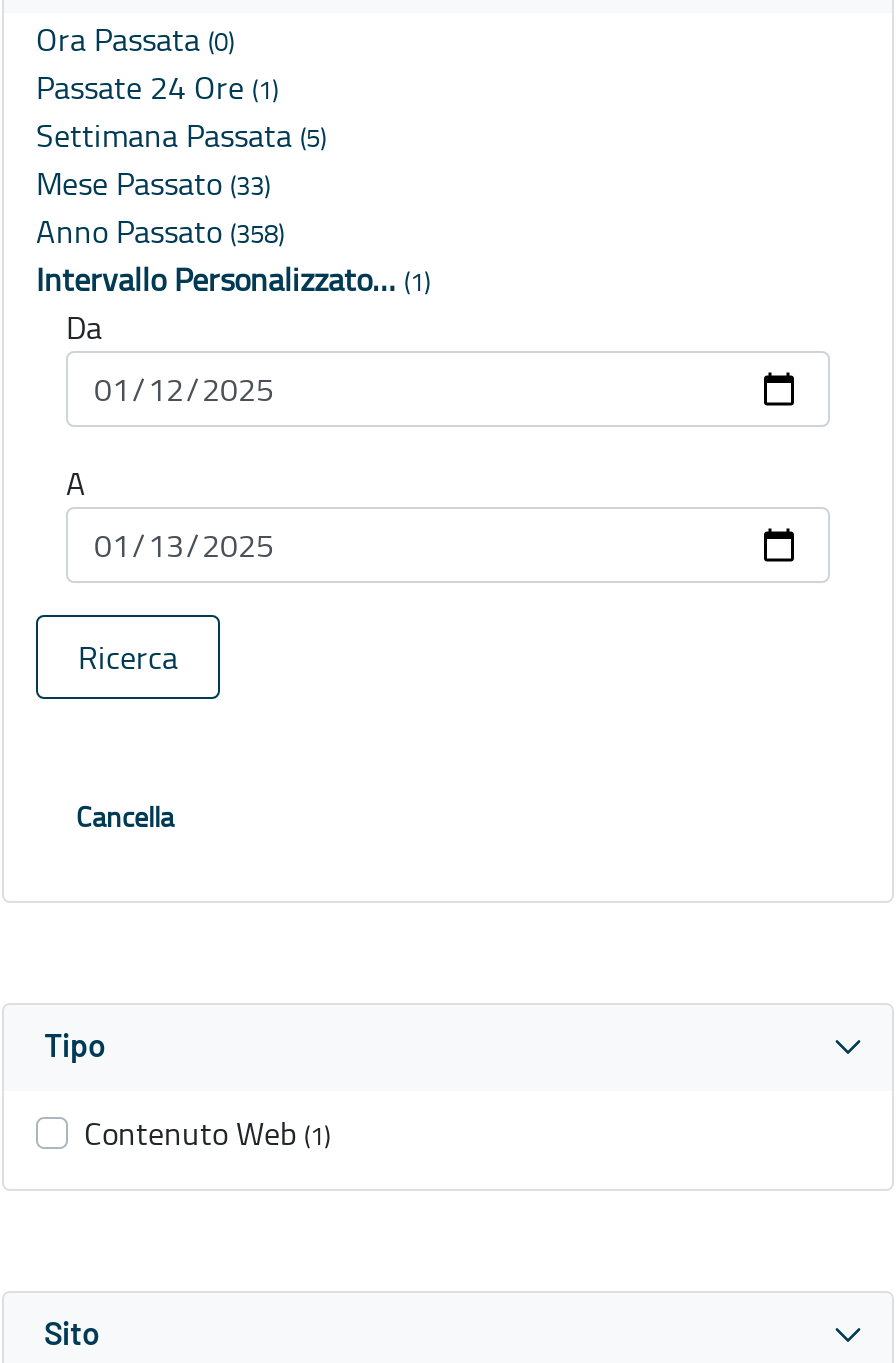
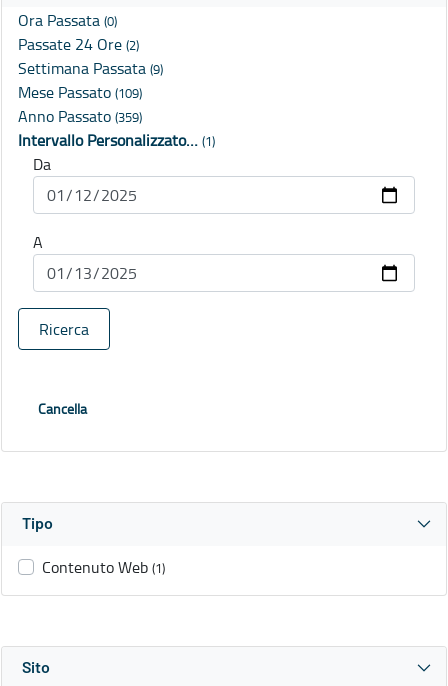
[36,66,278,110] Passate 24 Ore (1) -> [18,33,139,55] Passate 24 Ore (2)
[36,114,326,158] Settimana Passata (5) -> [18,57,163,79] Settimana Passata (9)
[36,162,270,206] Mese Passato (33) -> [18,81,142,103] Mese Passato (109)
[36,210,284,254] Anno Passato (358) -> [18,105,142,127] Anno Passato (359)

